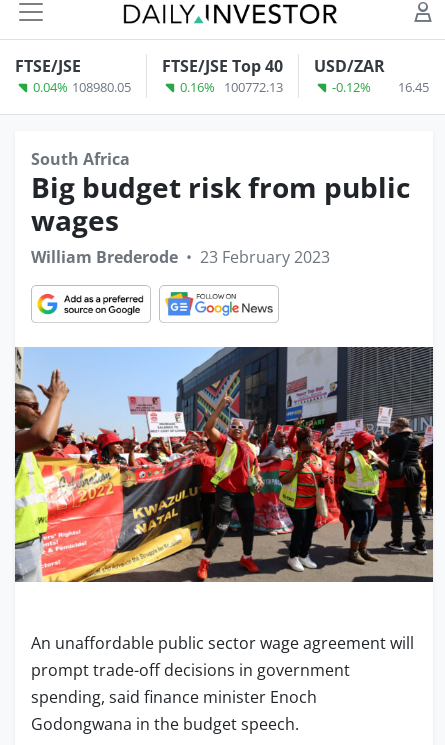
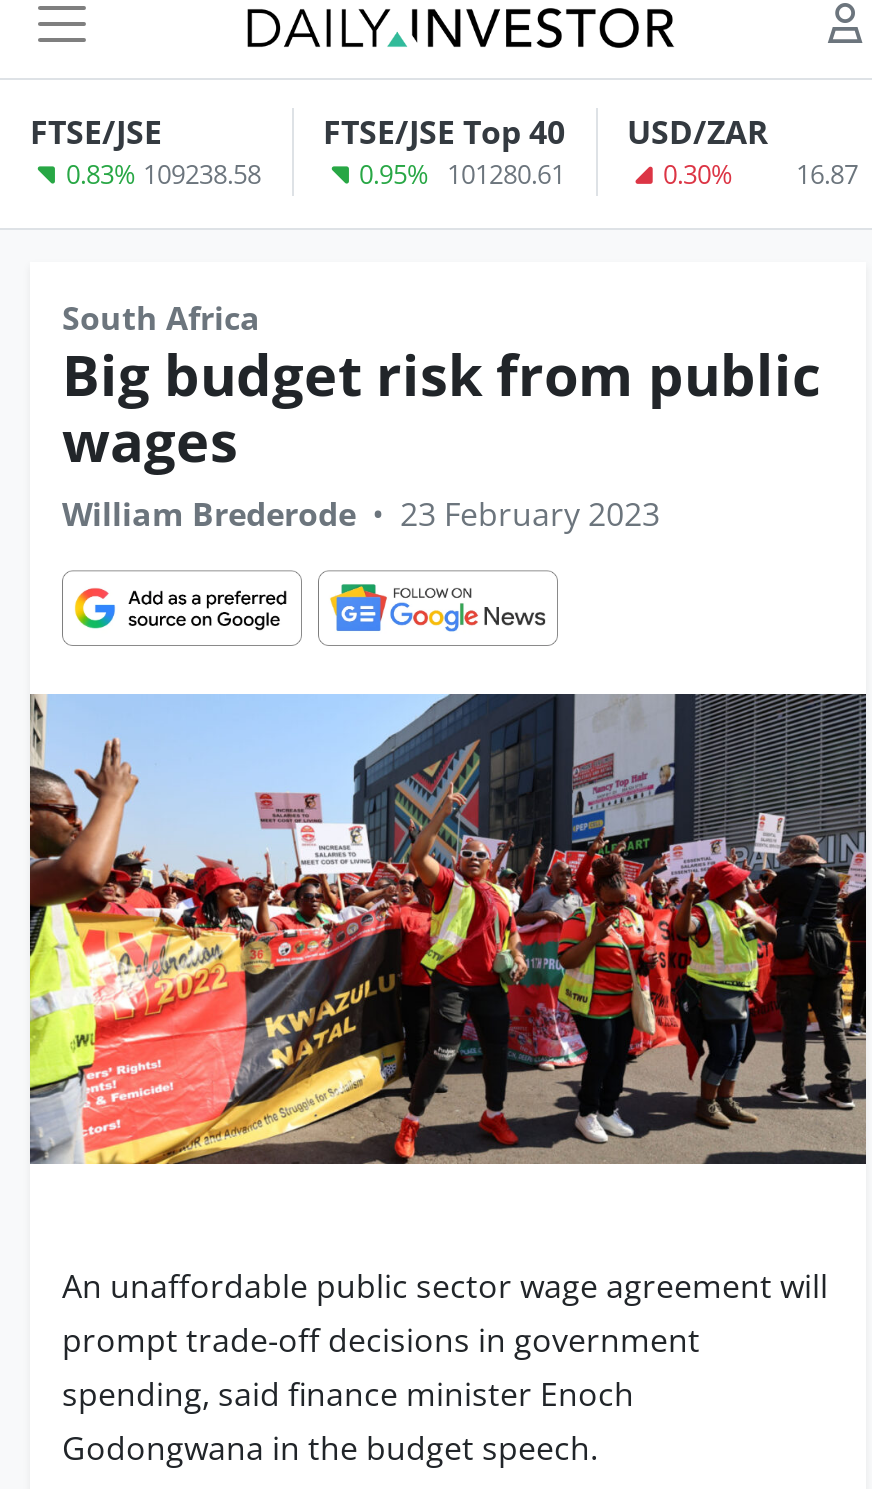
[30,78,130,96] 0.04% 108980.05 -> [60,156,261,192] 0.83% 109238.58
[176,78,282,96] 0.16% 100772.13 -> [353,156,565,192] 0.95% 101280.61
[328,78,370,96] -0.12% -> [657,156,733,192] 0.30%
[398,78,429,96] 16.45 -> [796,156,858,192] 16.87

